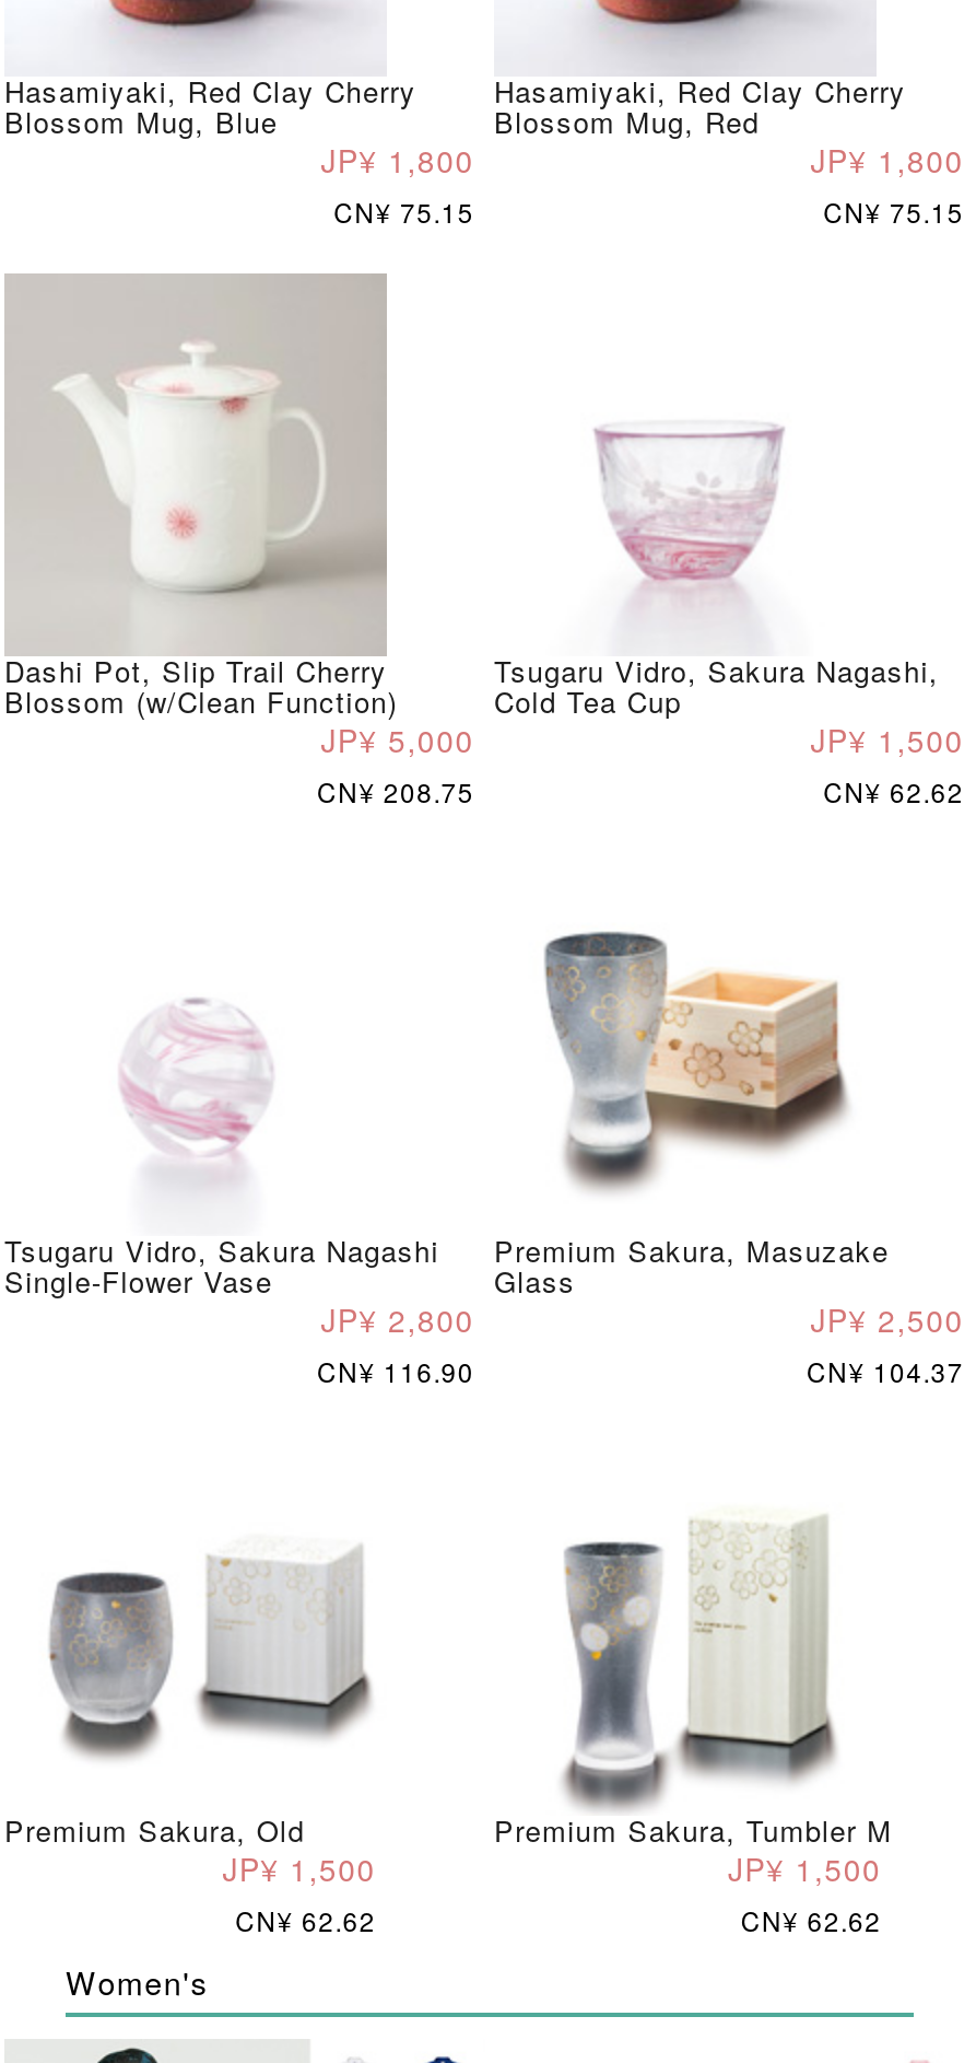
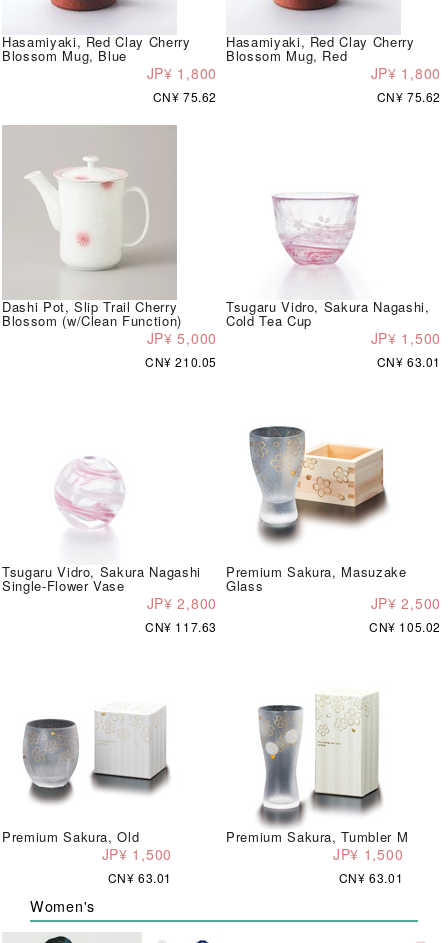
[334,191,474,229] CN¥ 75.15 -> [153,87,217,104] CN¥ 75.62
[823,191,964,229] CN¥ 75.15 -> [377,87,441,104] CN¥ 75.62
[317,771,474,808] CN¥ 208.75 -> [145,352,217,369] CN¥ 210.05
[823,771,964,808] CN¥ 62.62 -> [377,352,441,369] CN¥ 63.01
[317,1351,474,1388] CN¥ 116.90 -> [145,617,217,634] CN¥ 117.63
[807,1351,964,1388] CN¥ 104.37 -> [369,617,441,634] CN¥ 105.02
[235,1900,376,1937] CN¥ 62.62 -> [108,868,172,885] CN¥ 63.01
[741,1900,881,1937] CN¥ 62.62 -> [339,868,403,885] CN¥ 63.01

